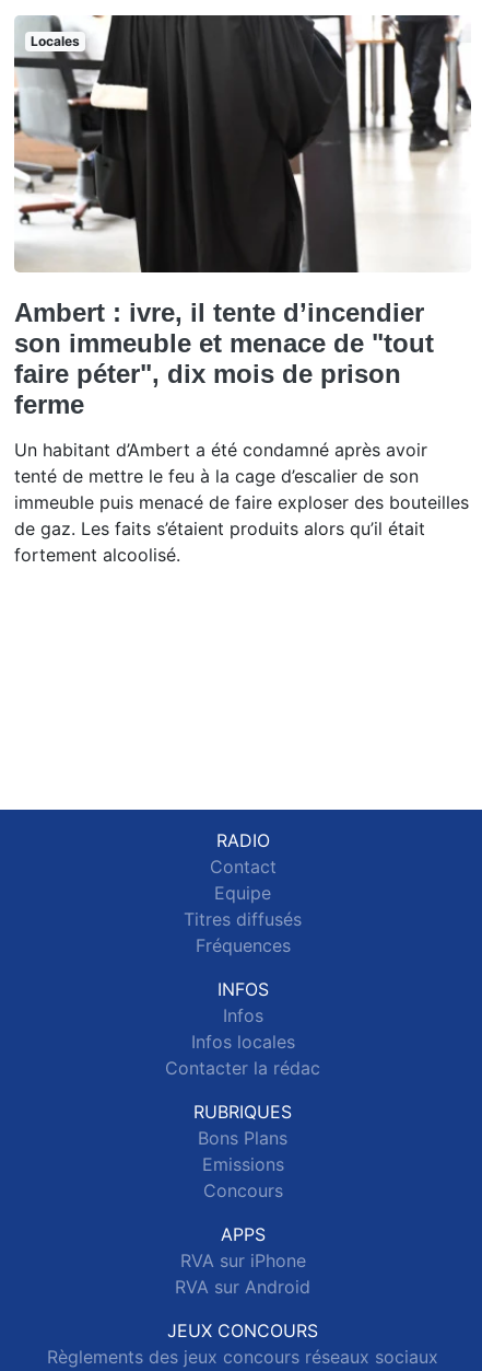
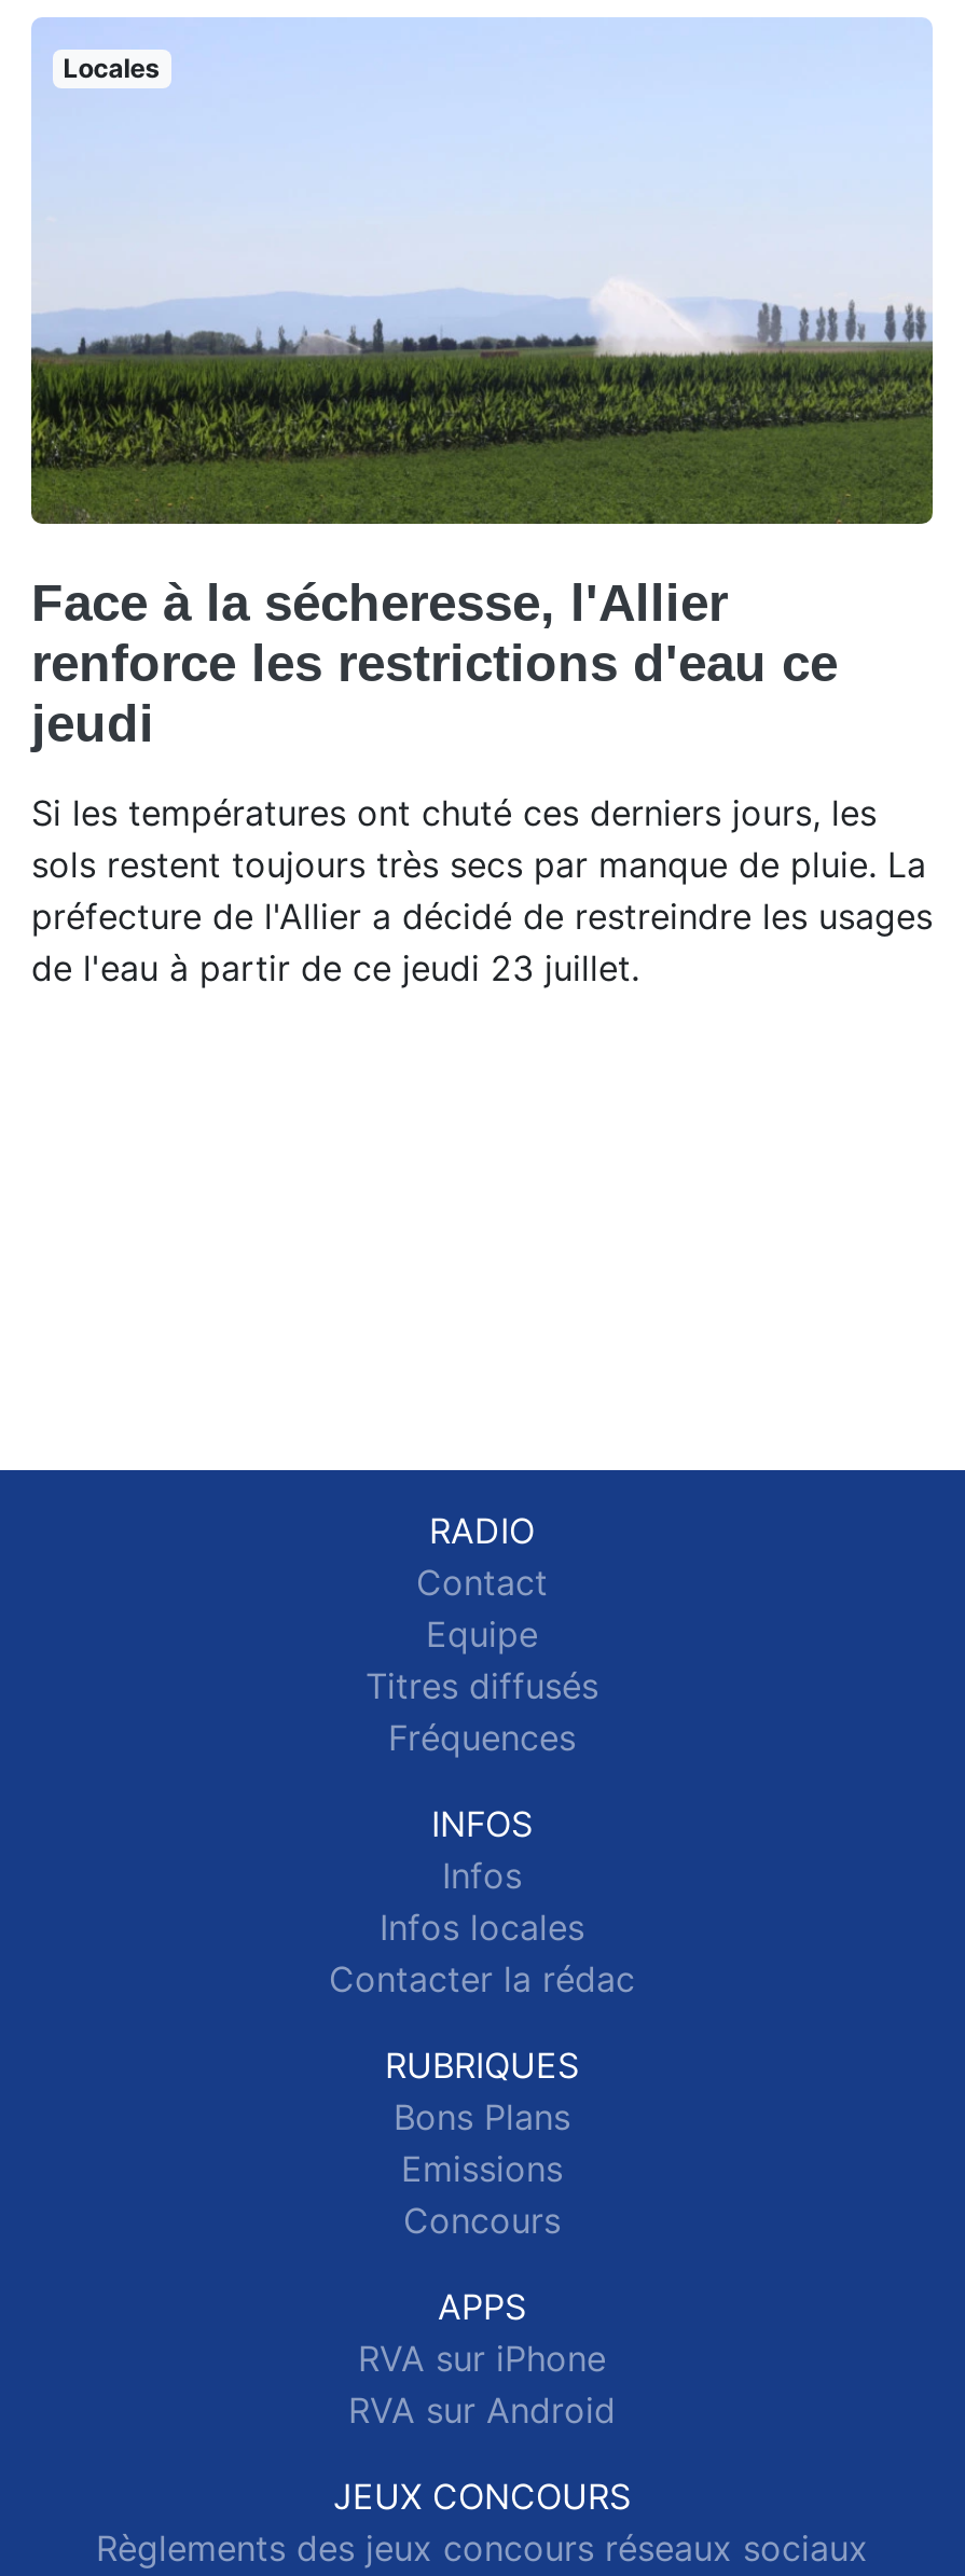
[13,14,472,419] [image] | Ambert : ivre, il tente d’incendier | son immeuble et menace de "tout | faire péter", dix mois de prison | ferme -> [29,16,935,753] [image] | Face à la sécheresse, l'Allier | renforce les restrictions d'eau ce | jeudi
[14,439,469,566] Un habitant d’Ambert a été condamné après avoir | tenté de mettre le feu à la cage d’escalier de son | immeuble puis menacé de faire exploser des bouteilles | de gaz. Les faits s’étaient produits alors qu’il était | fortement alcoolisé. -> [31,792,933,990] Si les températures ont chuté ces derniers jours, les | sols restent toujours très secs par manque de pluie. La | préfecture de l'Allier a décidé de restreindre les usages | de l'eau à partir de ce jeudi 23 juillet.

